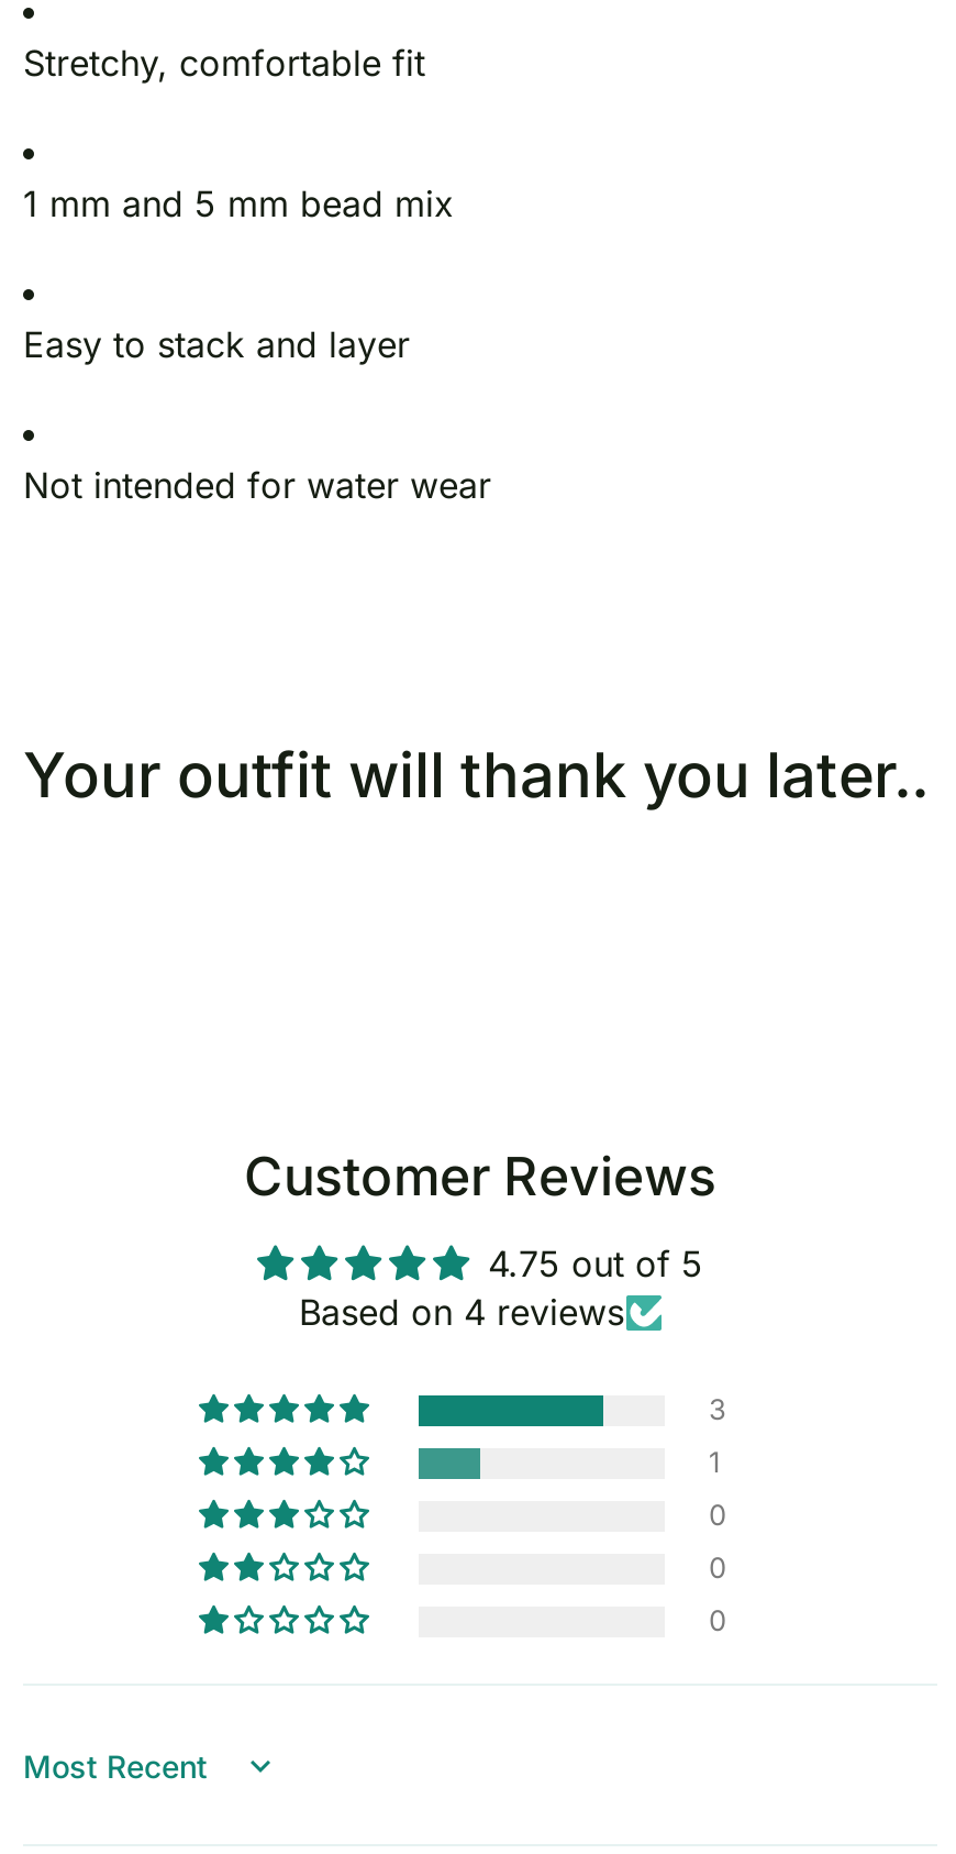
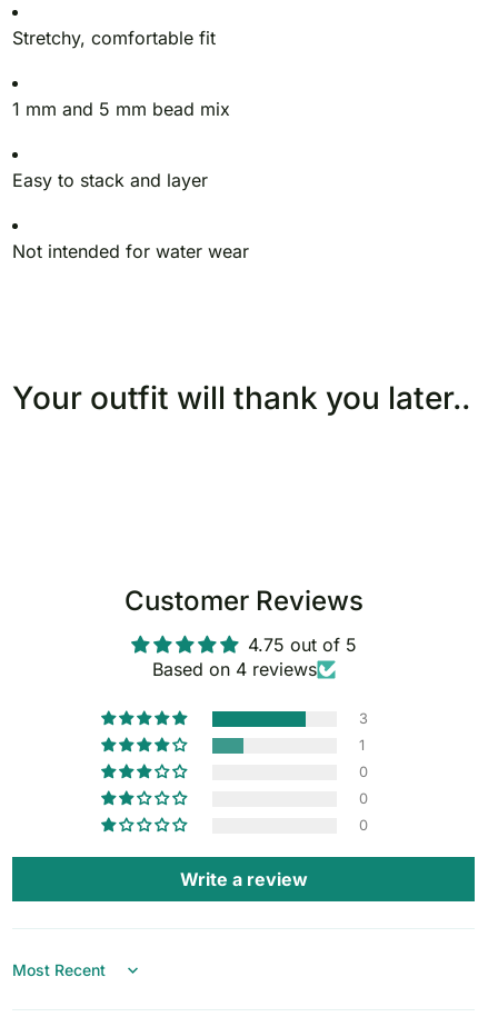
none -> [180,868,307,890] Write a review

